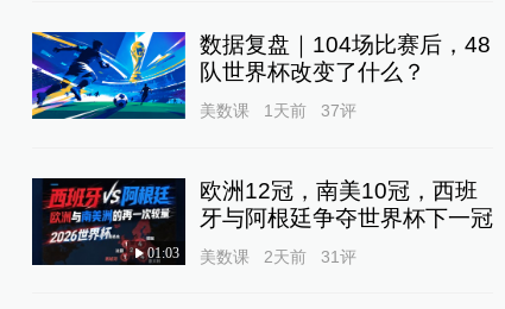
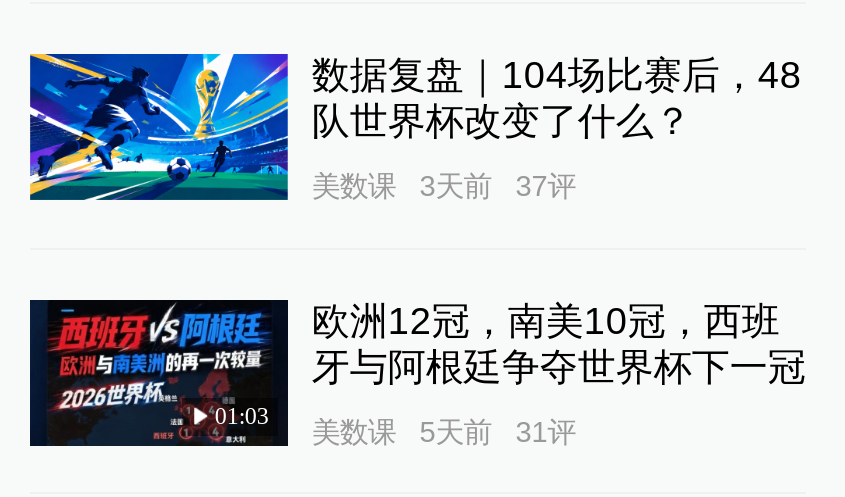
[199,101,356,120] 美数课 1天前 37评 -> [312,170,575,202] 美数课 3天前 37评
[147,245,356,266] 01:03 美数课 2天前 31评 -> [215,403,575,447] 01:03 美数课 5天前 31评

